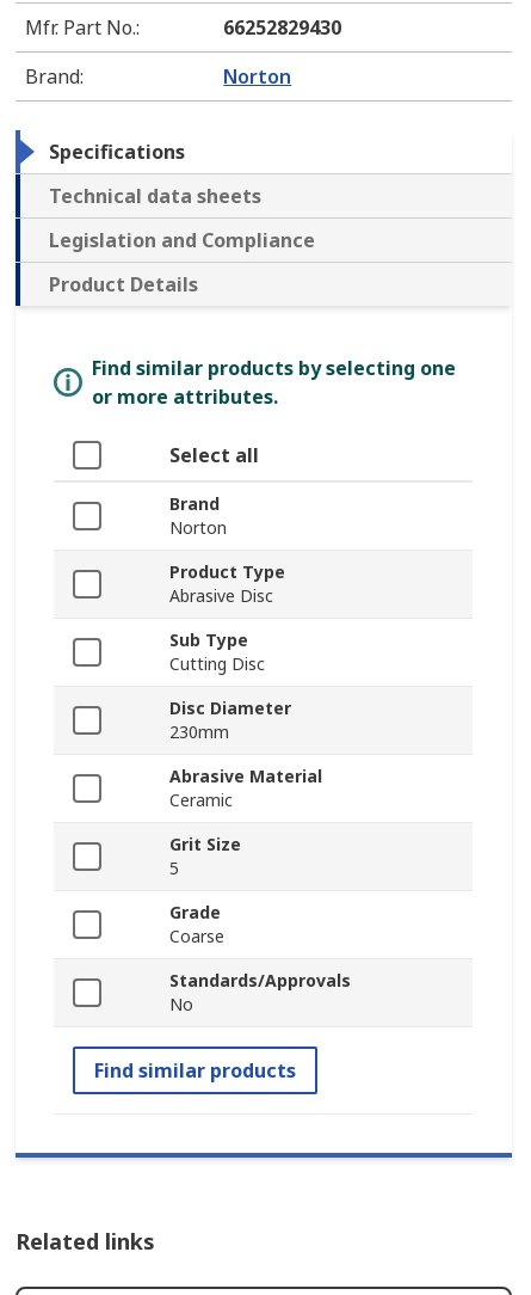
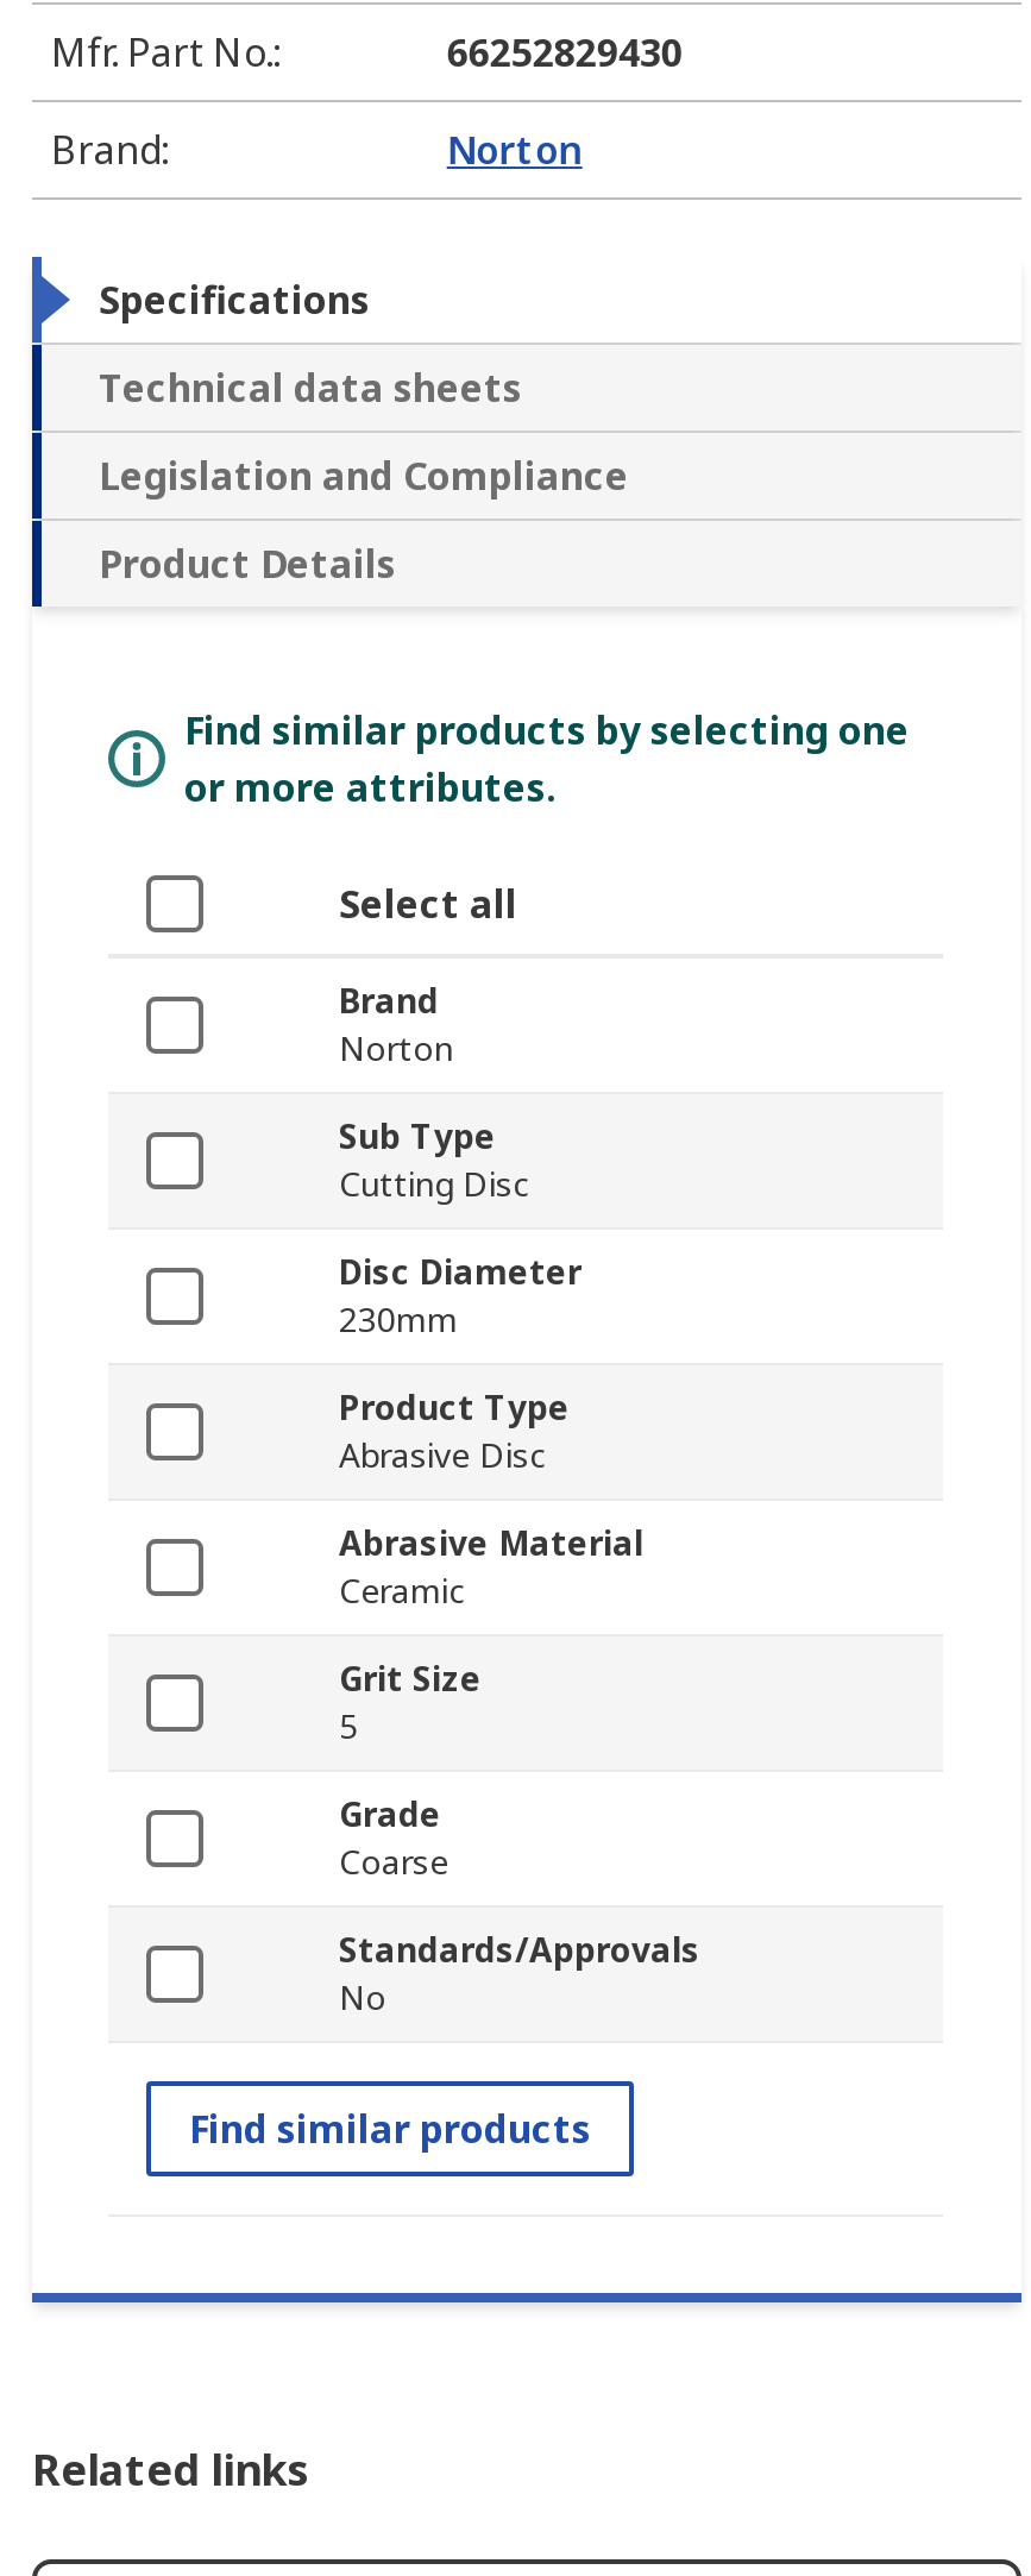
moved [169,561,285,607] -> [339,1386,570,1478]: Product Type | Abrasive Disc
moved [169,629,291,744] -> [339,1114,581,1343]: Sub Type | Cutting Disc | Disc Diameter | 230mm

